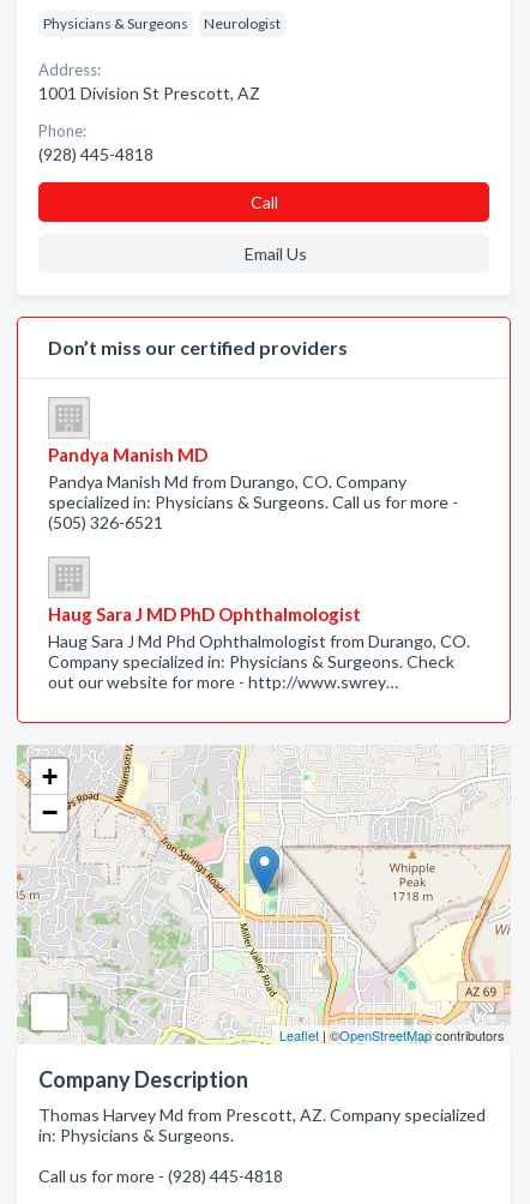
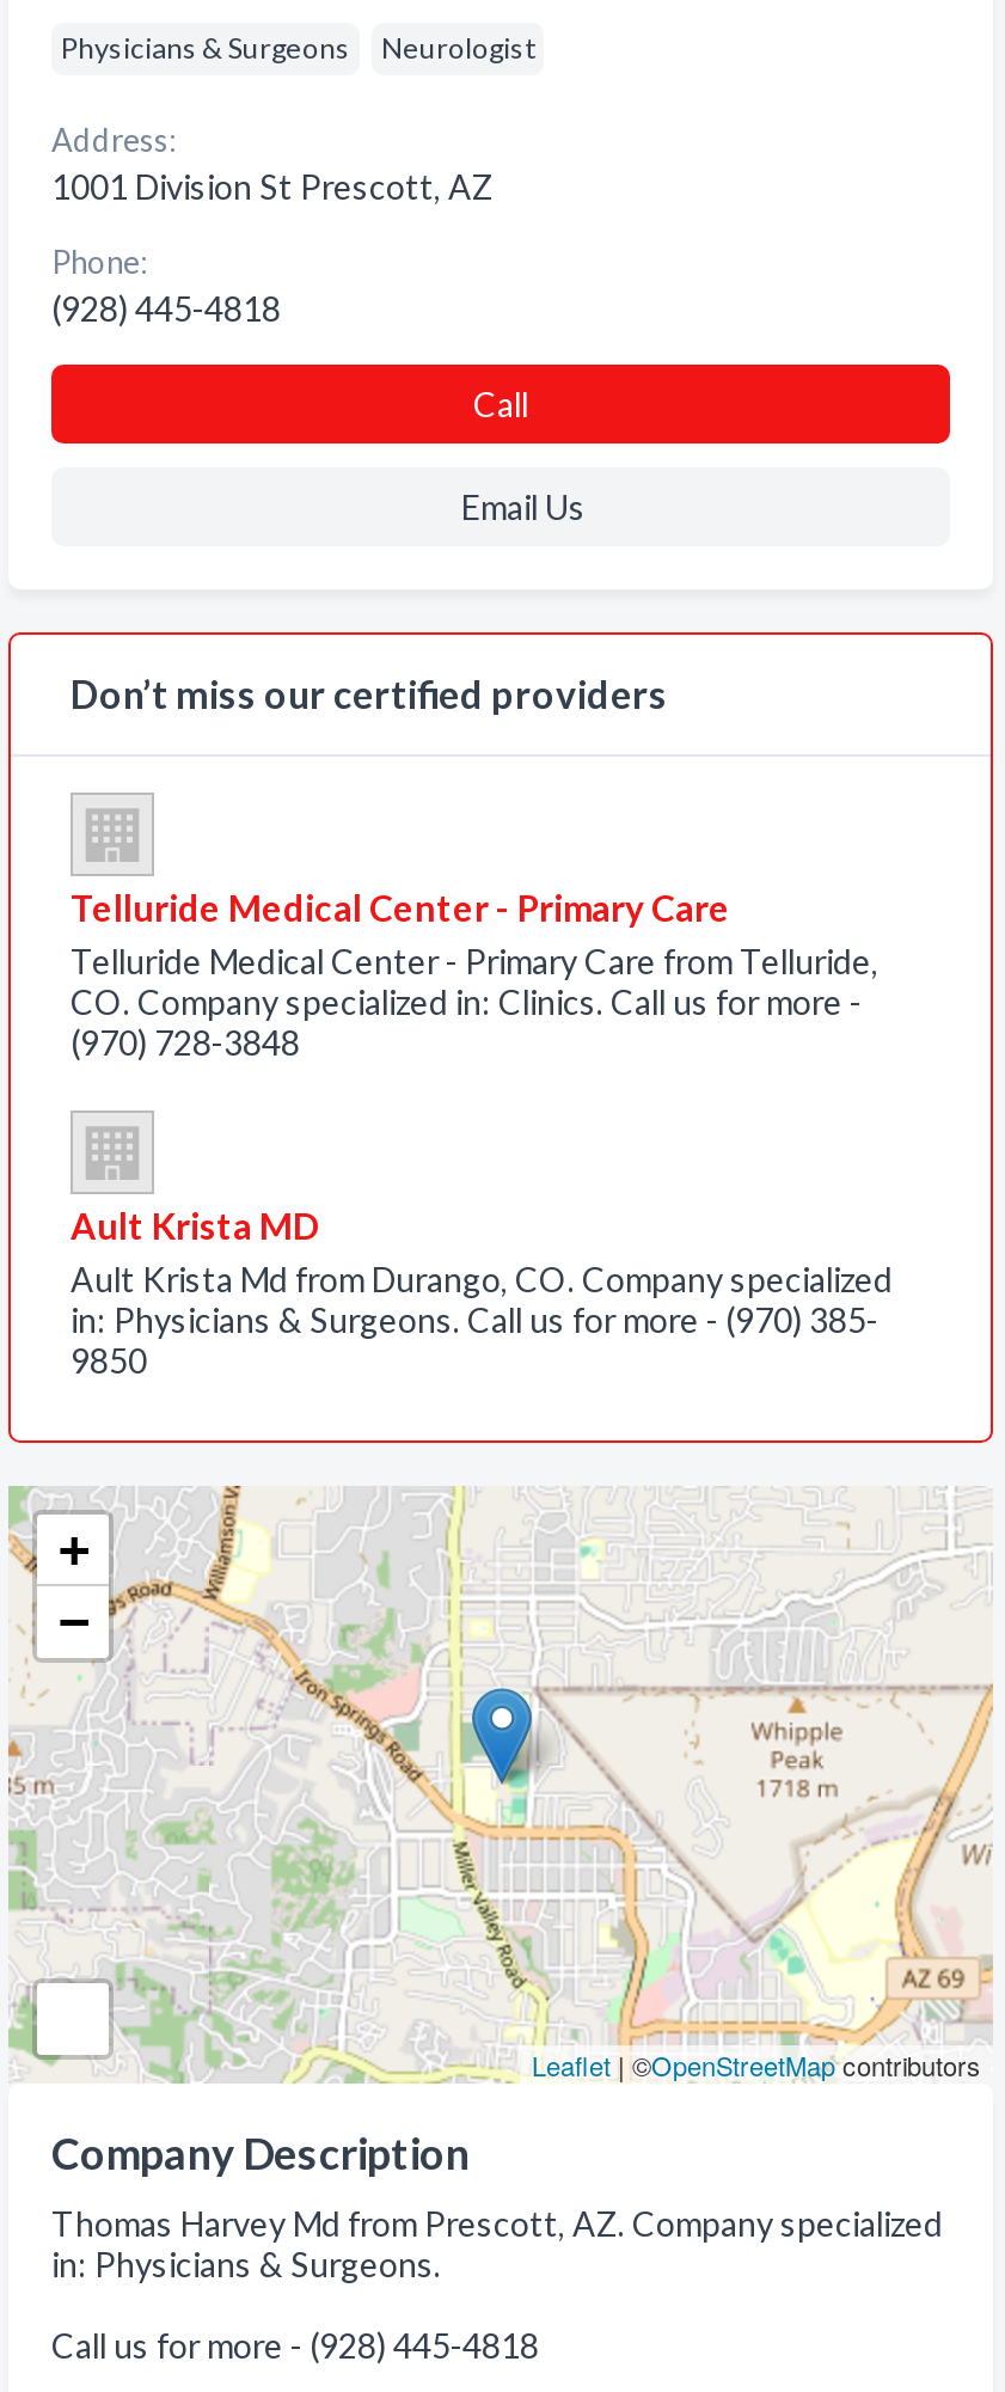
[48,444,458,532] Pandya Manish MD | Pandya Manish Md from Durango, CO. Company | specialized in: Physicians & Surgeons. Call us for more - | (505) 326-6521 -> [71,886,878,1063] Telluride Medical Center - Primary Care | Telluride Medical Center - Primary Care from Telluride, | CO. Company specialized in: Clinics. Call us for more - | (970) 728-3848
[48,603,470,692] Haug Sara J MD PhD Ophthalmologist | Haug Sara J Md Phd Ophthalmologist from Durango, CO. | Company specialized in: Physicians & Surgeons. Check | out our website for more - http://www.swrey… -> [71,1204,893,1381] Ault Krista MD | Ault Krista Md from Durango, CO. Company specialized | in: Physicians & Surgeons. Call us for more - (970) 385- | 9850

